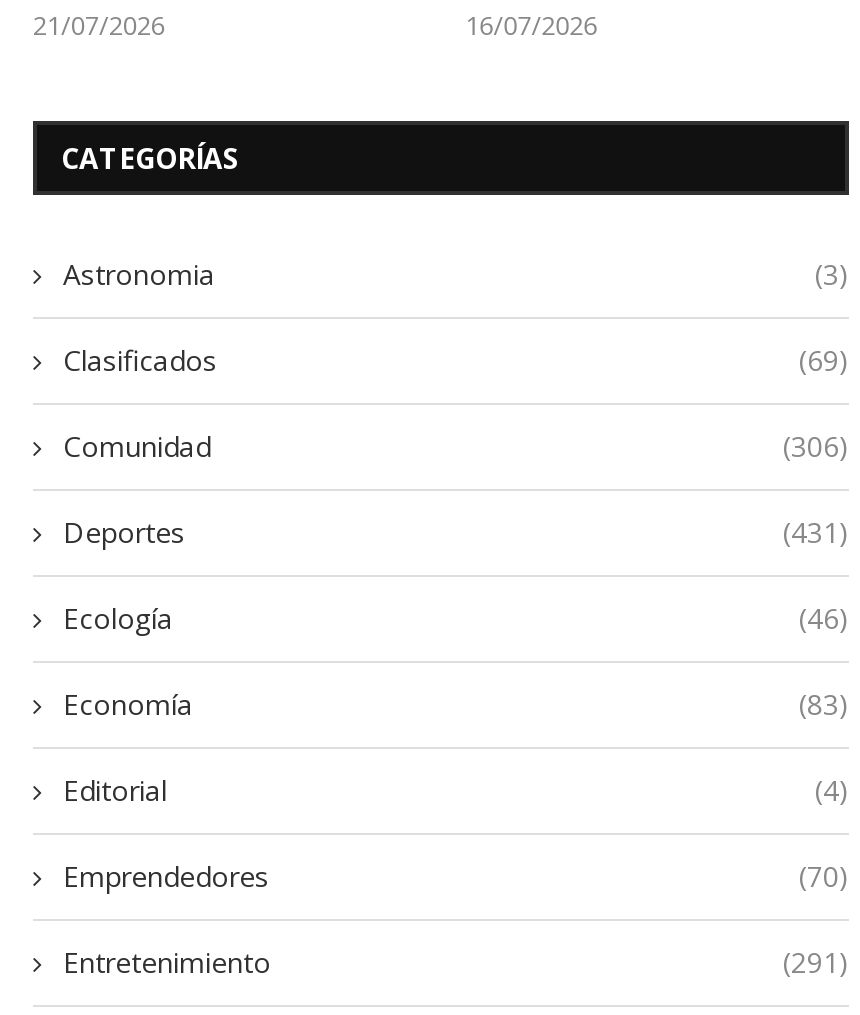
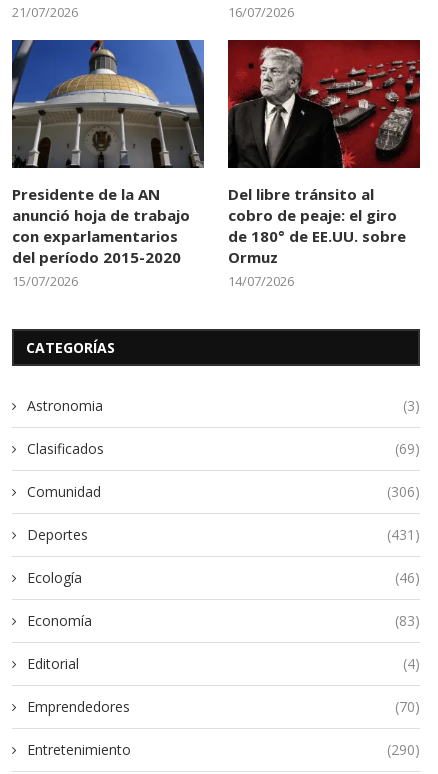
none -> [11,39,205,290] [image] | Presidente de la AN | anunció hoja de trabajo | con exparlamentarios | del período 2015-2020 | 15/07/2026
none -> [227,39,421,290] [image] | Del libre tránsito al | cobro de peaje: el giro | de 180° de EE.UU. sobre | Ormuz | 14/07/2026
[783,942,849,980] (291) -> [387,740,420,759] (290)

